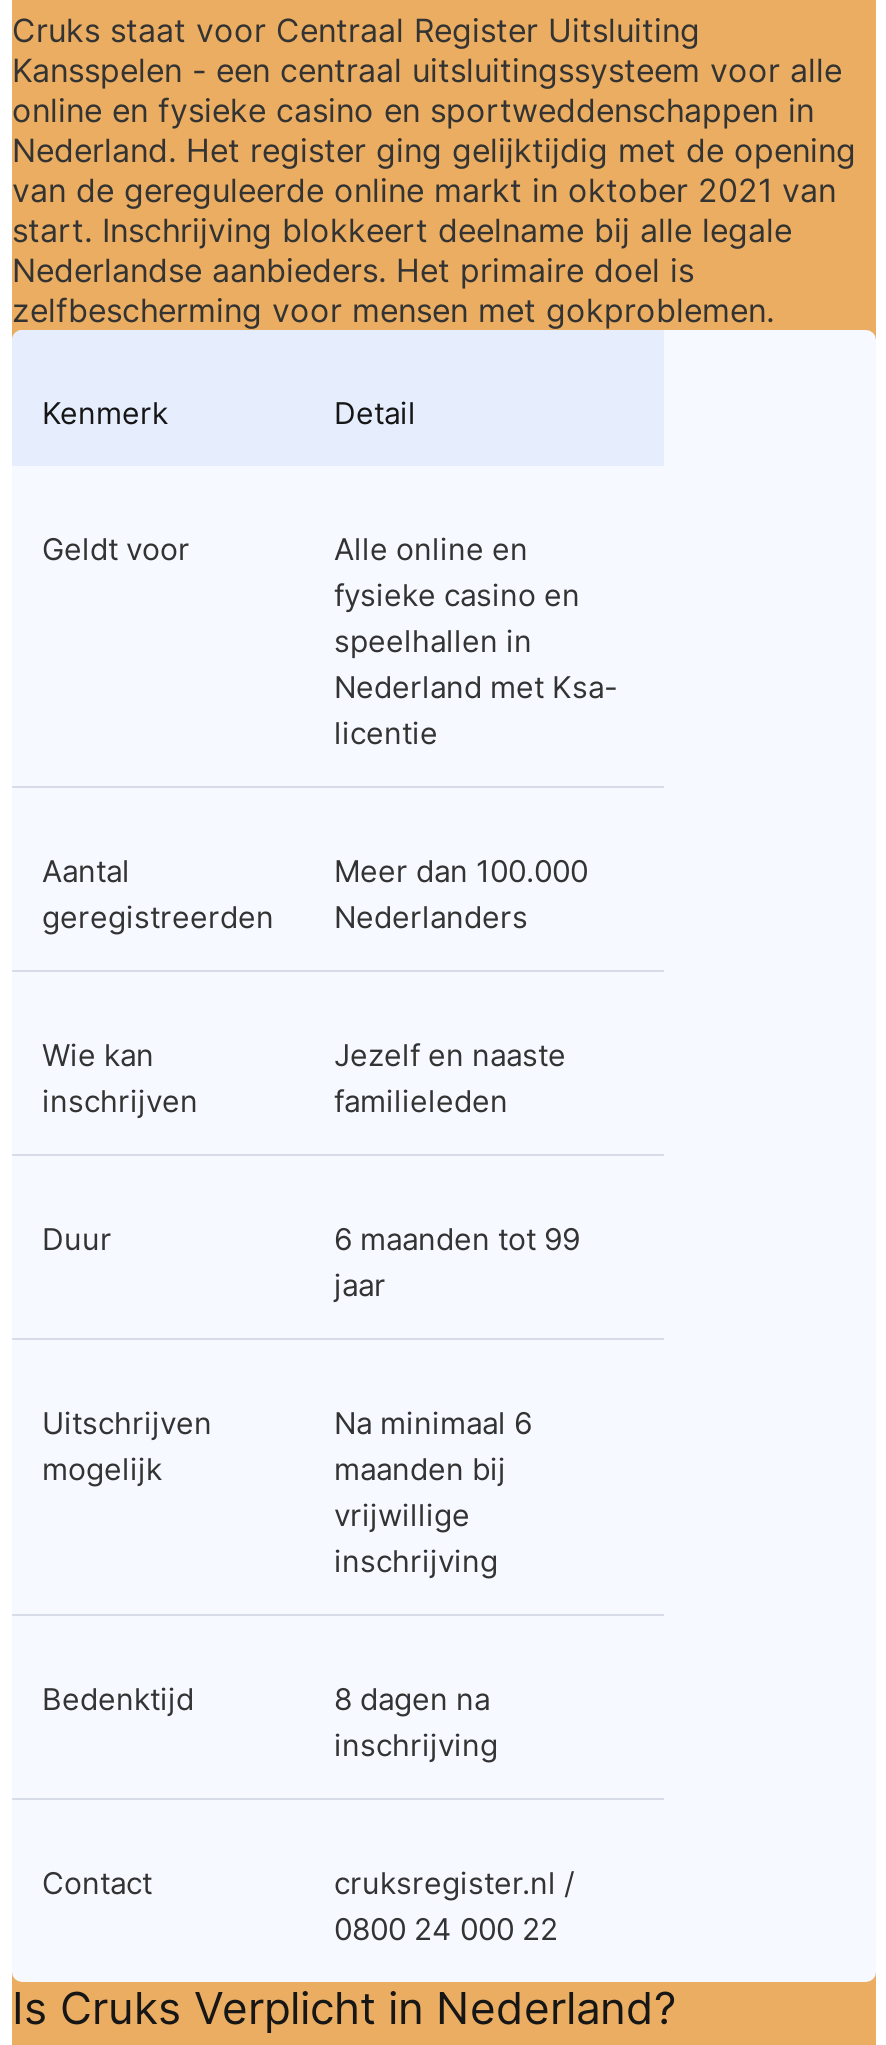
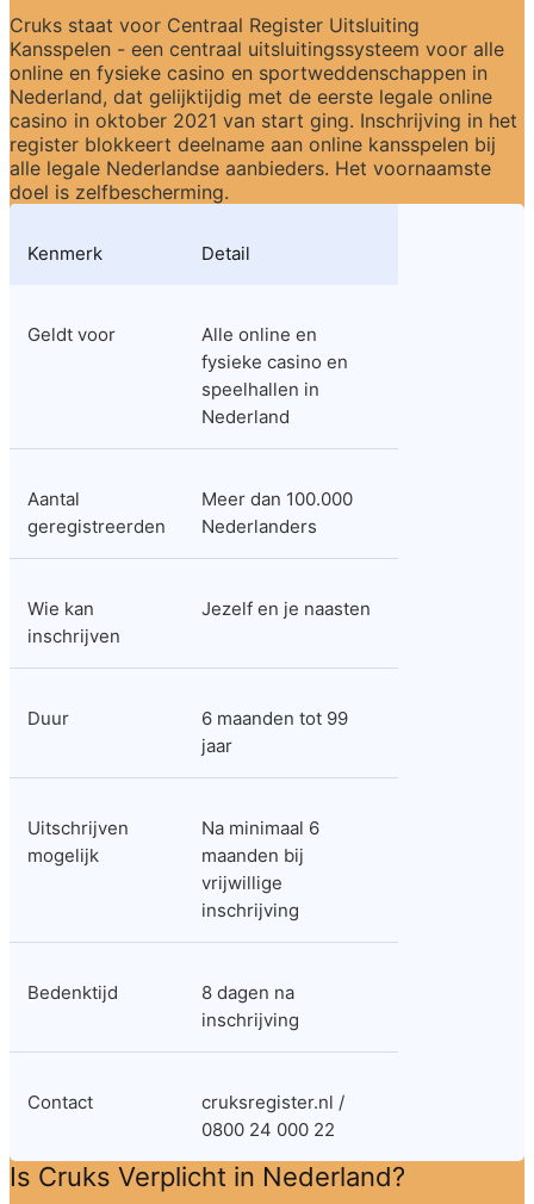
[12,130,856,330] Nederland. Het register ging gelijktijdig met de opening | van de gereguleerde online markt in oktober 2021 van | start. Inschrijving blokkeert deelname bij alle legale | Nederlandse aanbieders. Het primaire doel is | zelfbescherming voor mensen met gokproblemen. -> [10,85,517,204] Nederland, dat gelijktijdig met de eerste legale online | casino in oktober 2021 van start ging. Inschrijving in het | register blokkeert deelname aan online kansspelen bij | alle legale Nederlandse aanbieders. Het voornaamste | doel is zelfbescherming.
[334,668,618,752] Nederland met Ksa- | licentie -> [201,405,290,428] Nederland
[334,1036,566,1120] Jezelf en naaste | familieleden -> [201,597,371,620] Jezelf en je naasten

